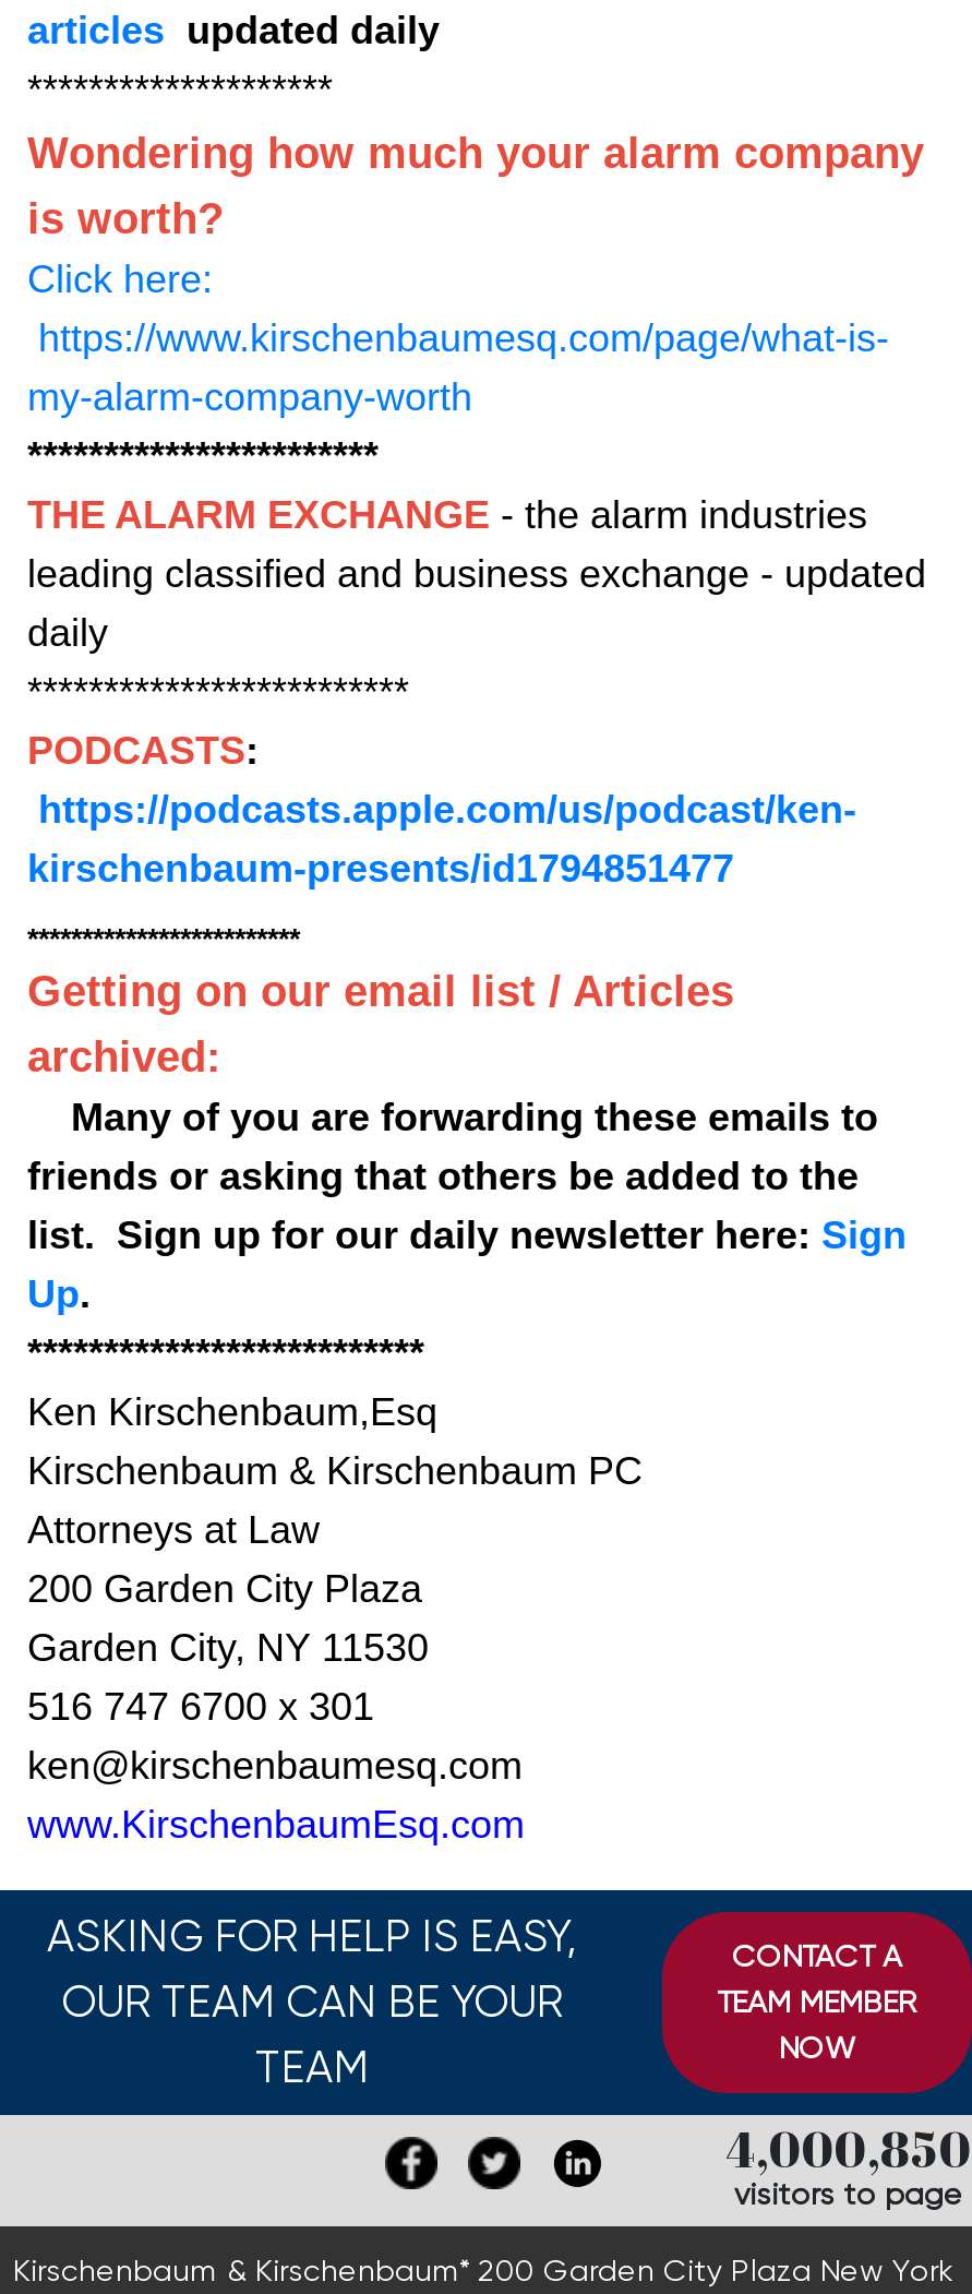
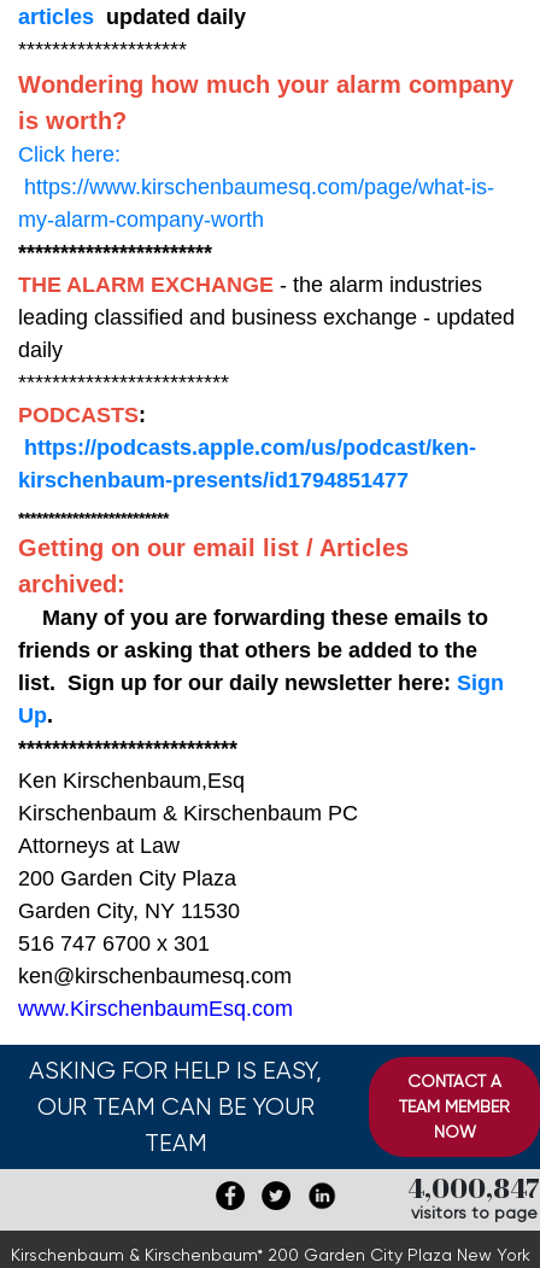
[725,2117,972,2181] 4,000,850 -> [407,1170,540,1205] 4,000,847

